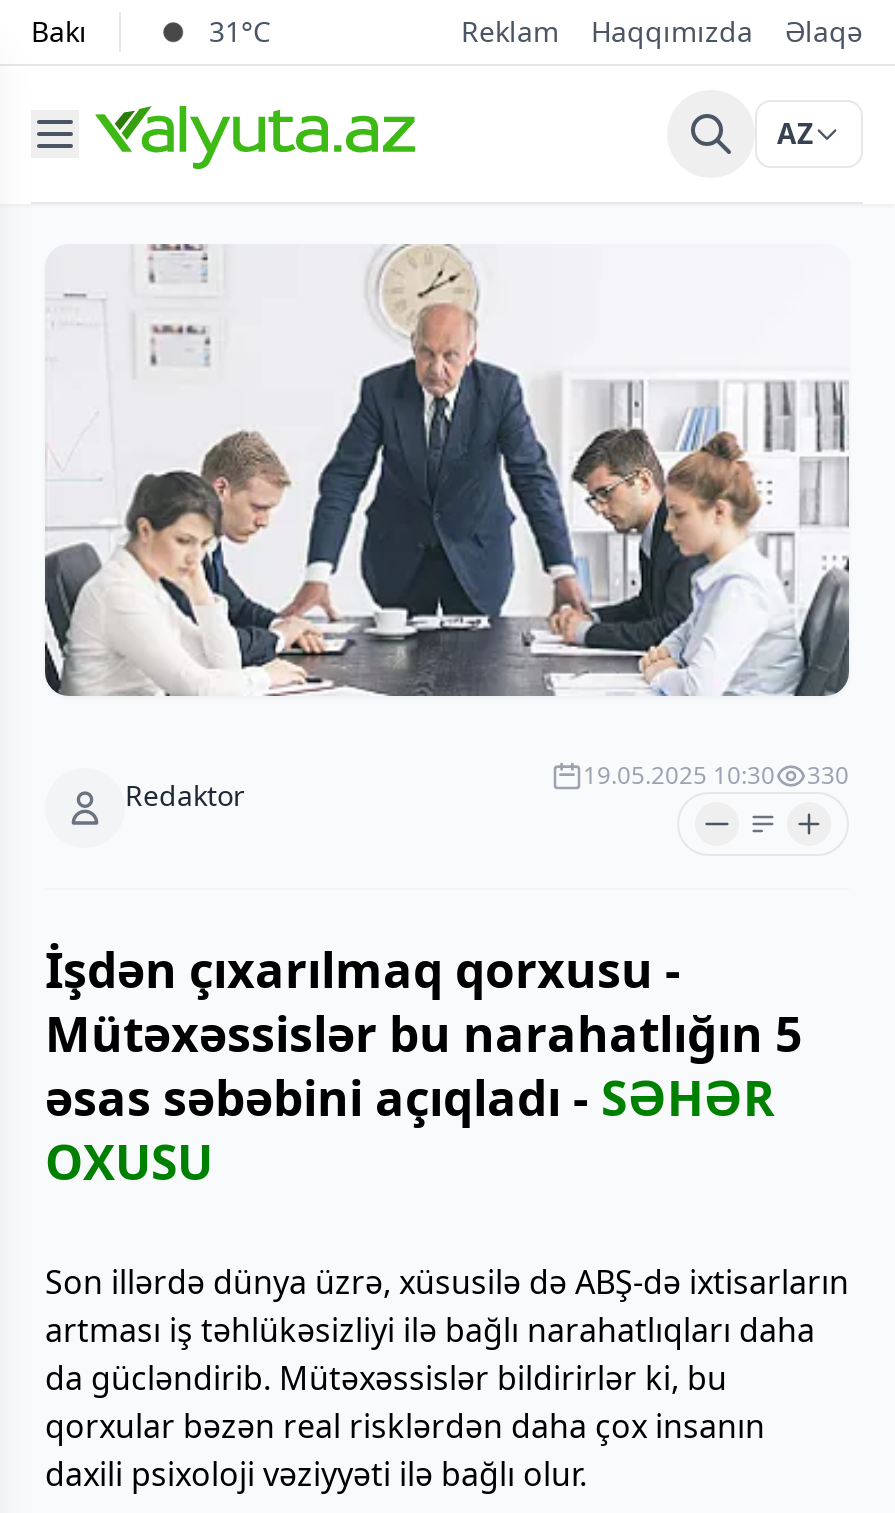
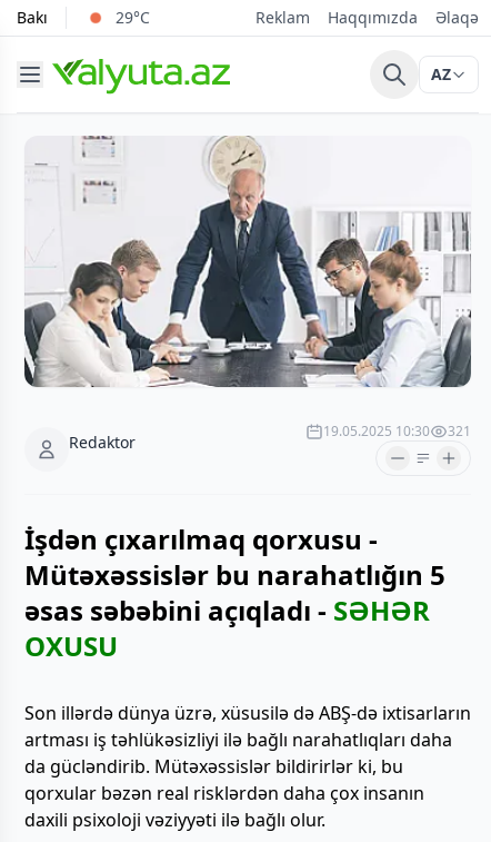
[209,12,271,50] 31°C -> [116,7,150,28] 29°C
[583,758,849,792] 19.05.2025 10:30 330 -> [323,421,471,440] 19.05.2025 10:30 321

